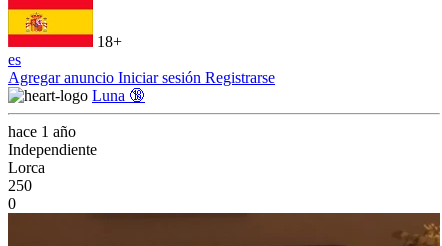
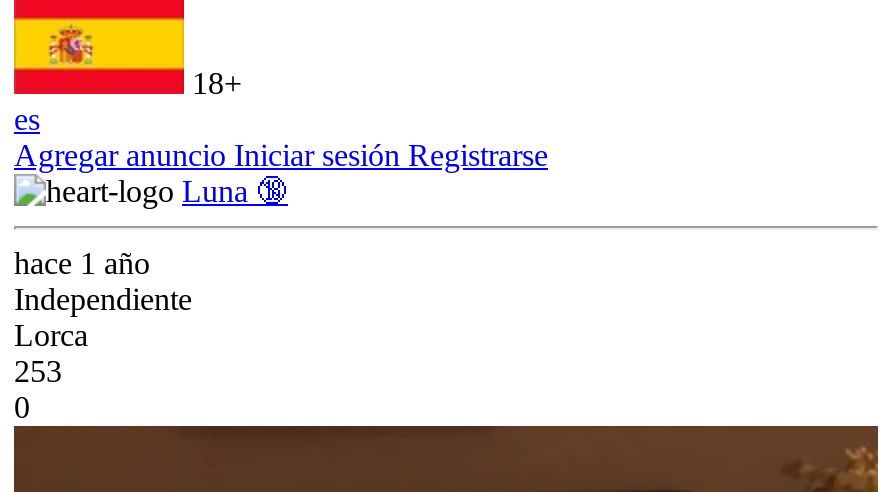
[8,177,32,194] 250 -> [14,354,62,388] 253

